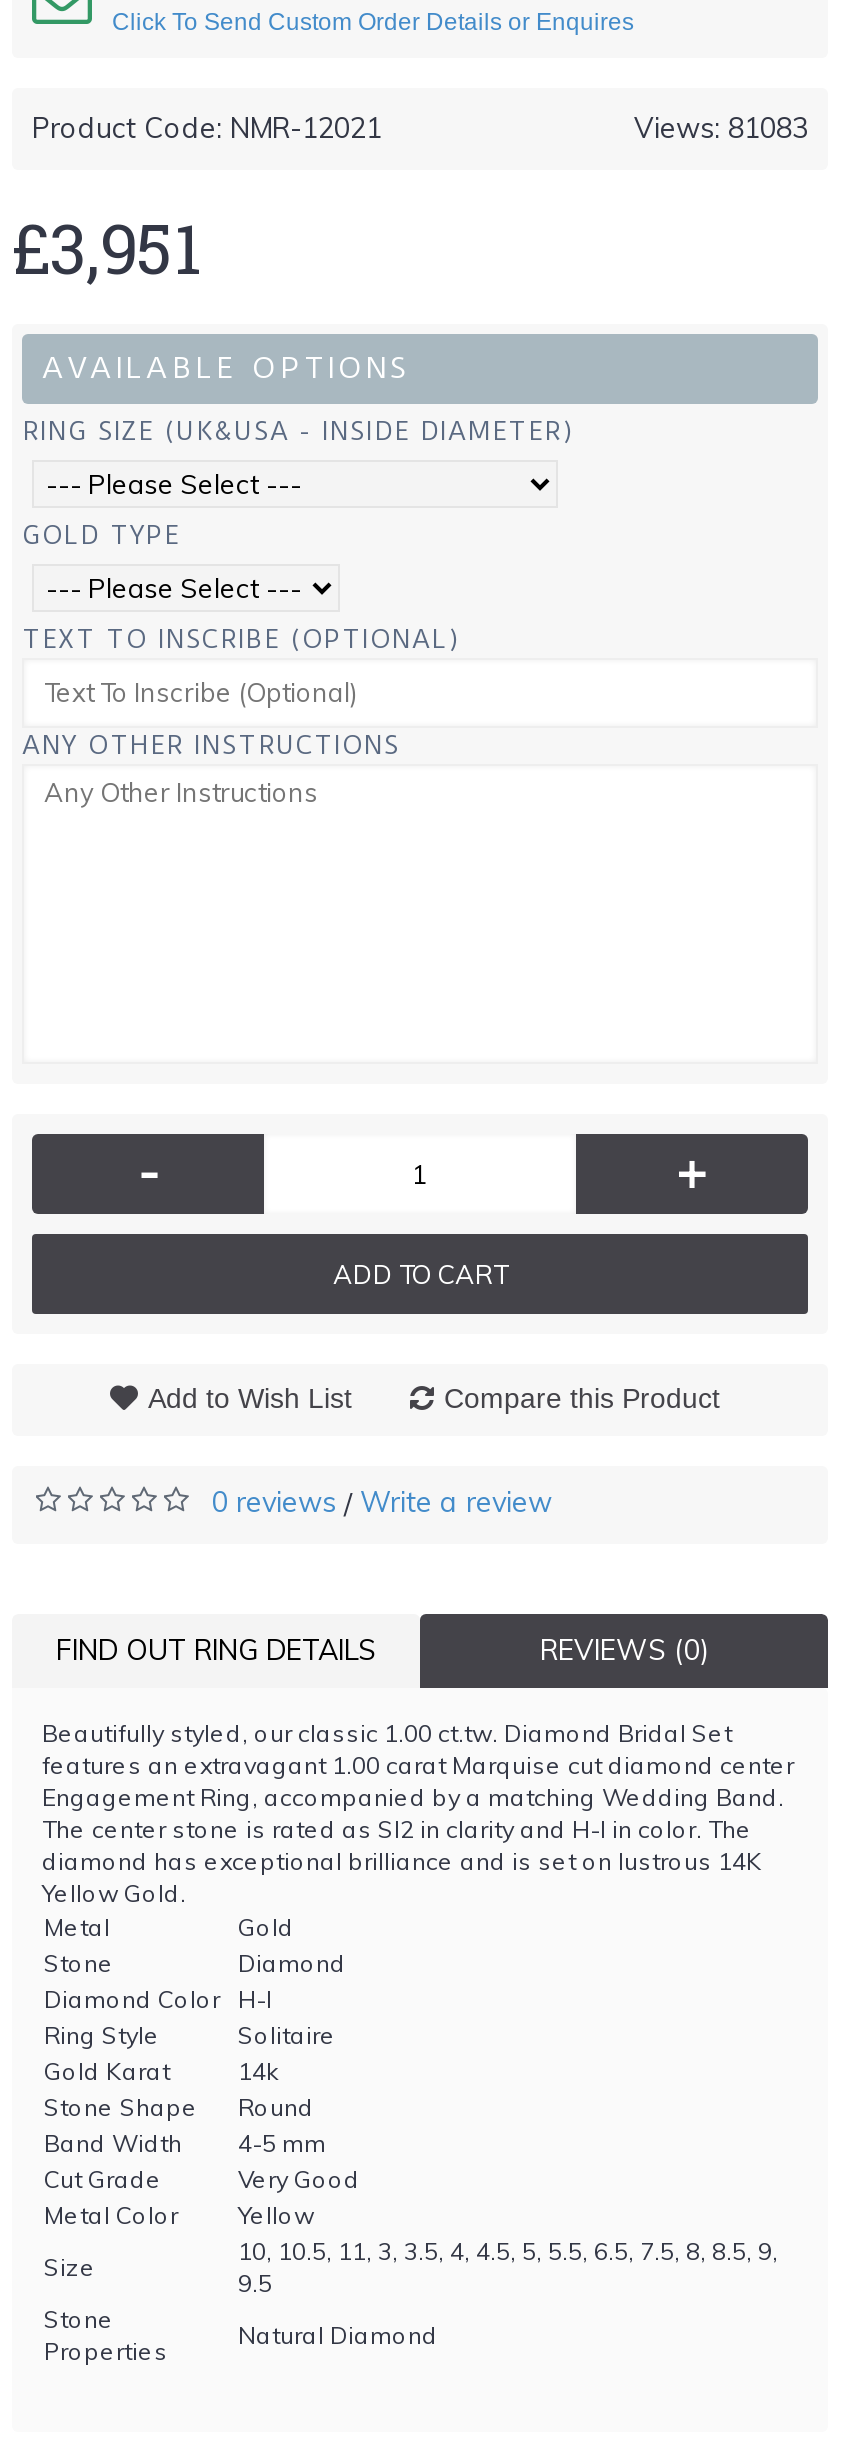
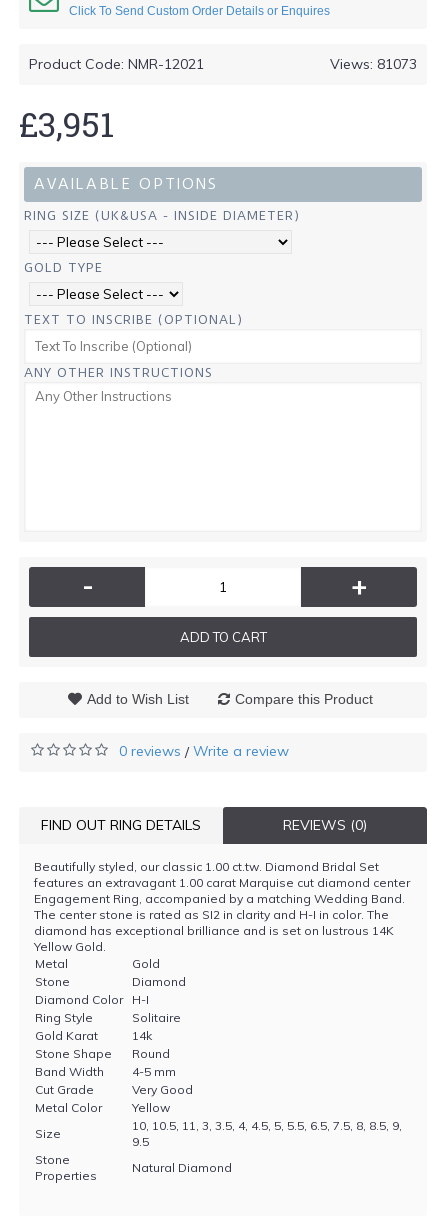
[634,110,808,146] Views: 81083 -> [330,55,417,73] Views: 81073

